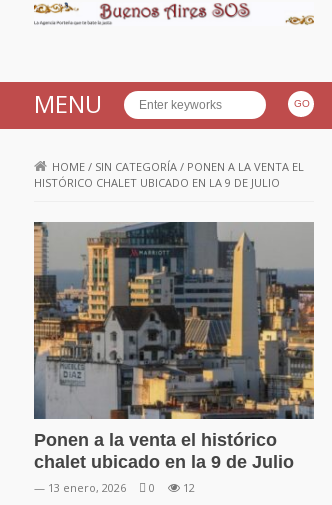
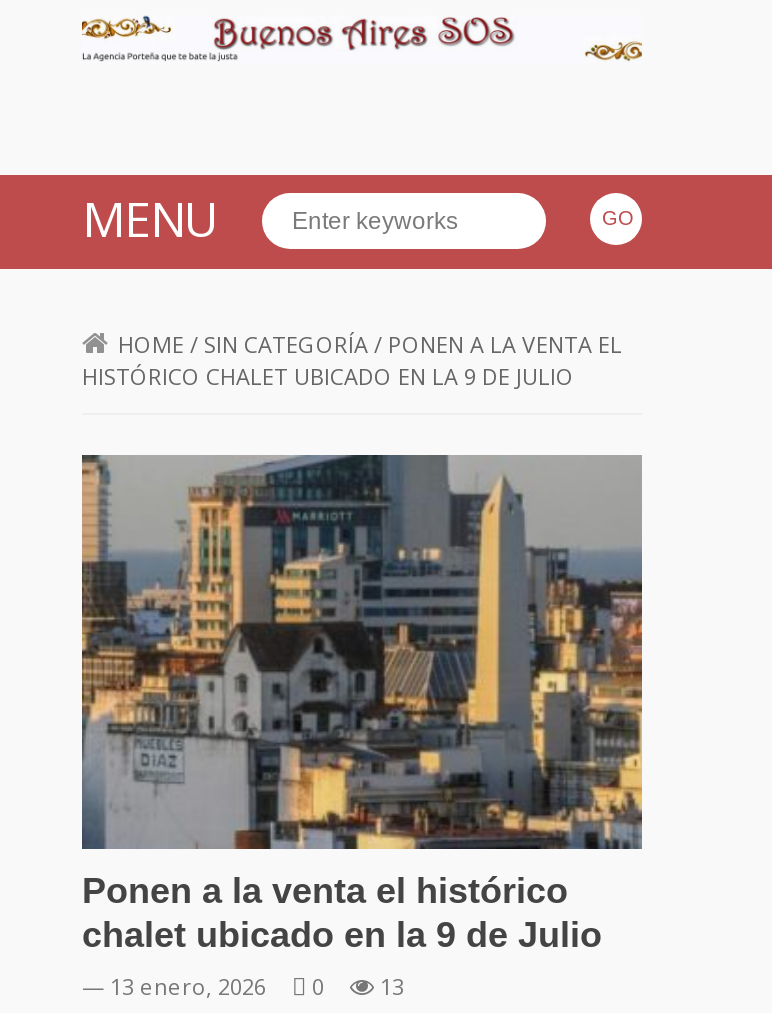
[34,480,195,495] — 13 enero, 2026 0 12 -> [82,972,404,1002] — 13 enero, 2026 0 13

